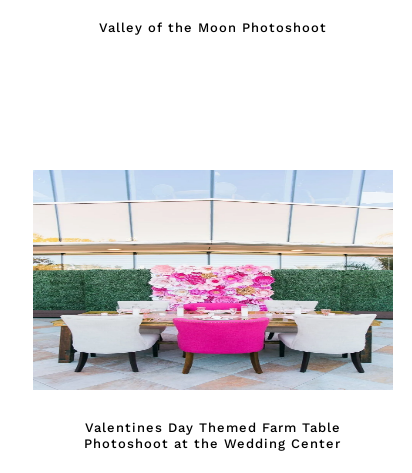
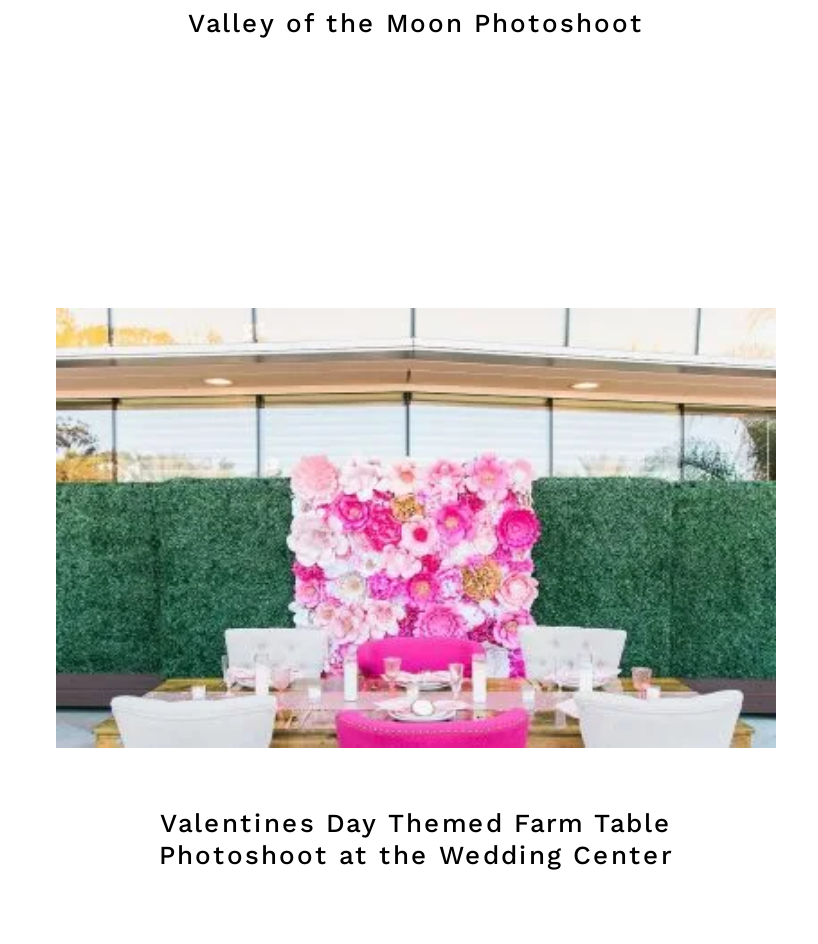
[32,170,394,390] [image] -> [54,308,778,750] [image]

